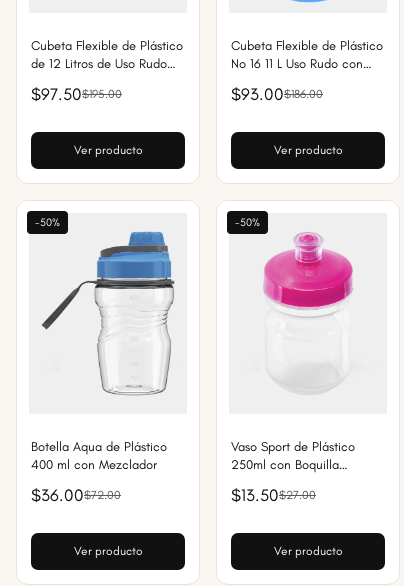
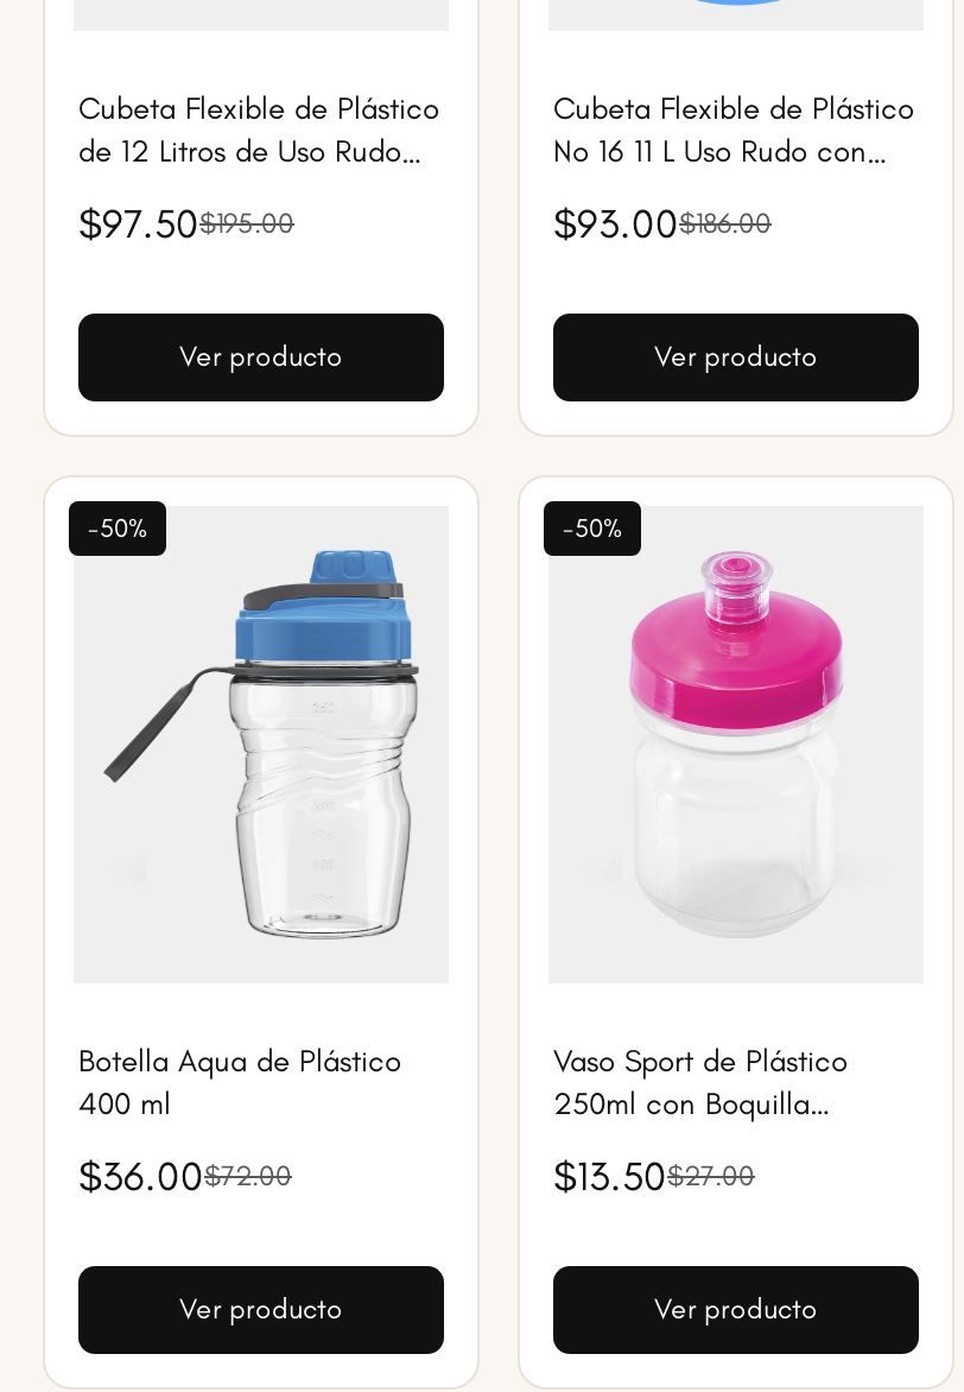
[31,457,157,472] 400 ml con Mezclador -> [78,1085,171,1121] 400 ml

